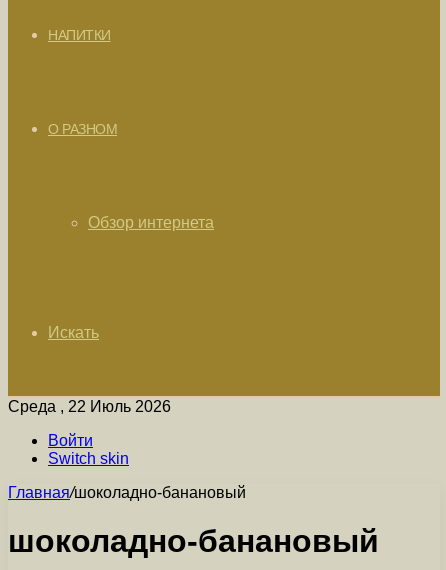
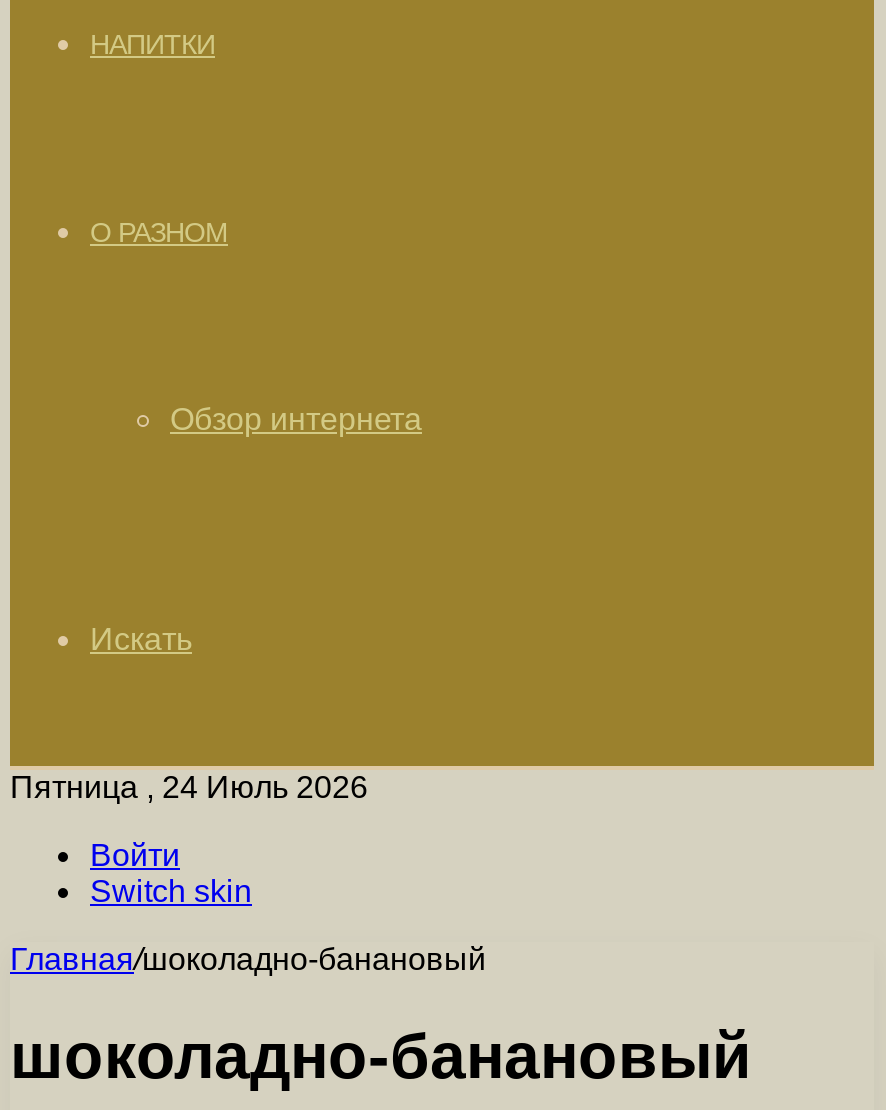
[8,398,171,415] Среда , 22 Июль 2026 -> [10,770,368,804] Пятница , 24 Июль 2026

